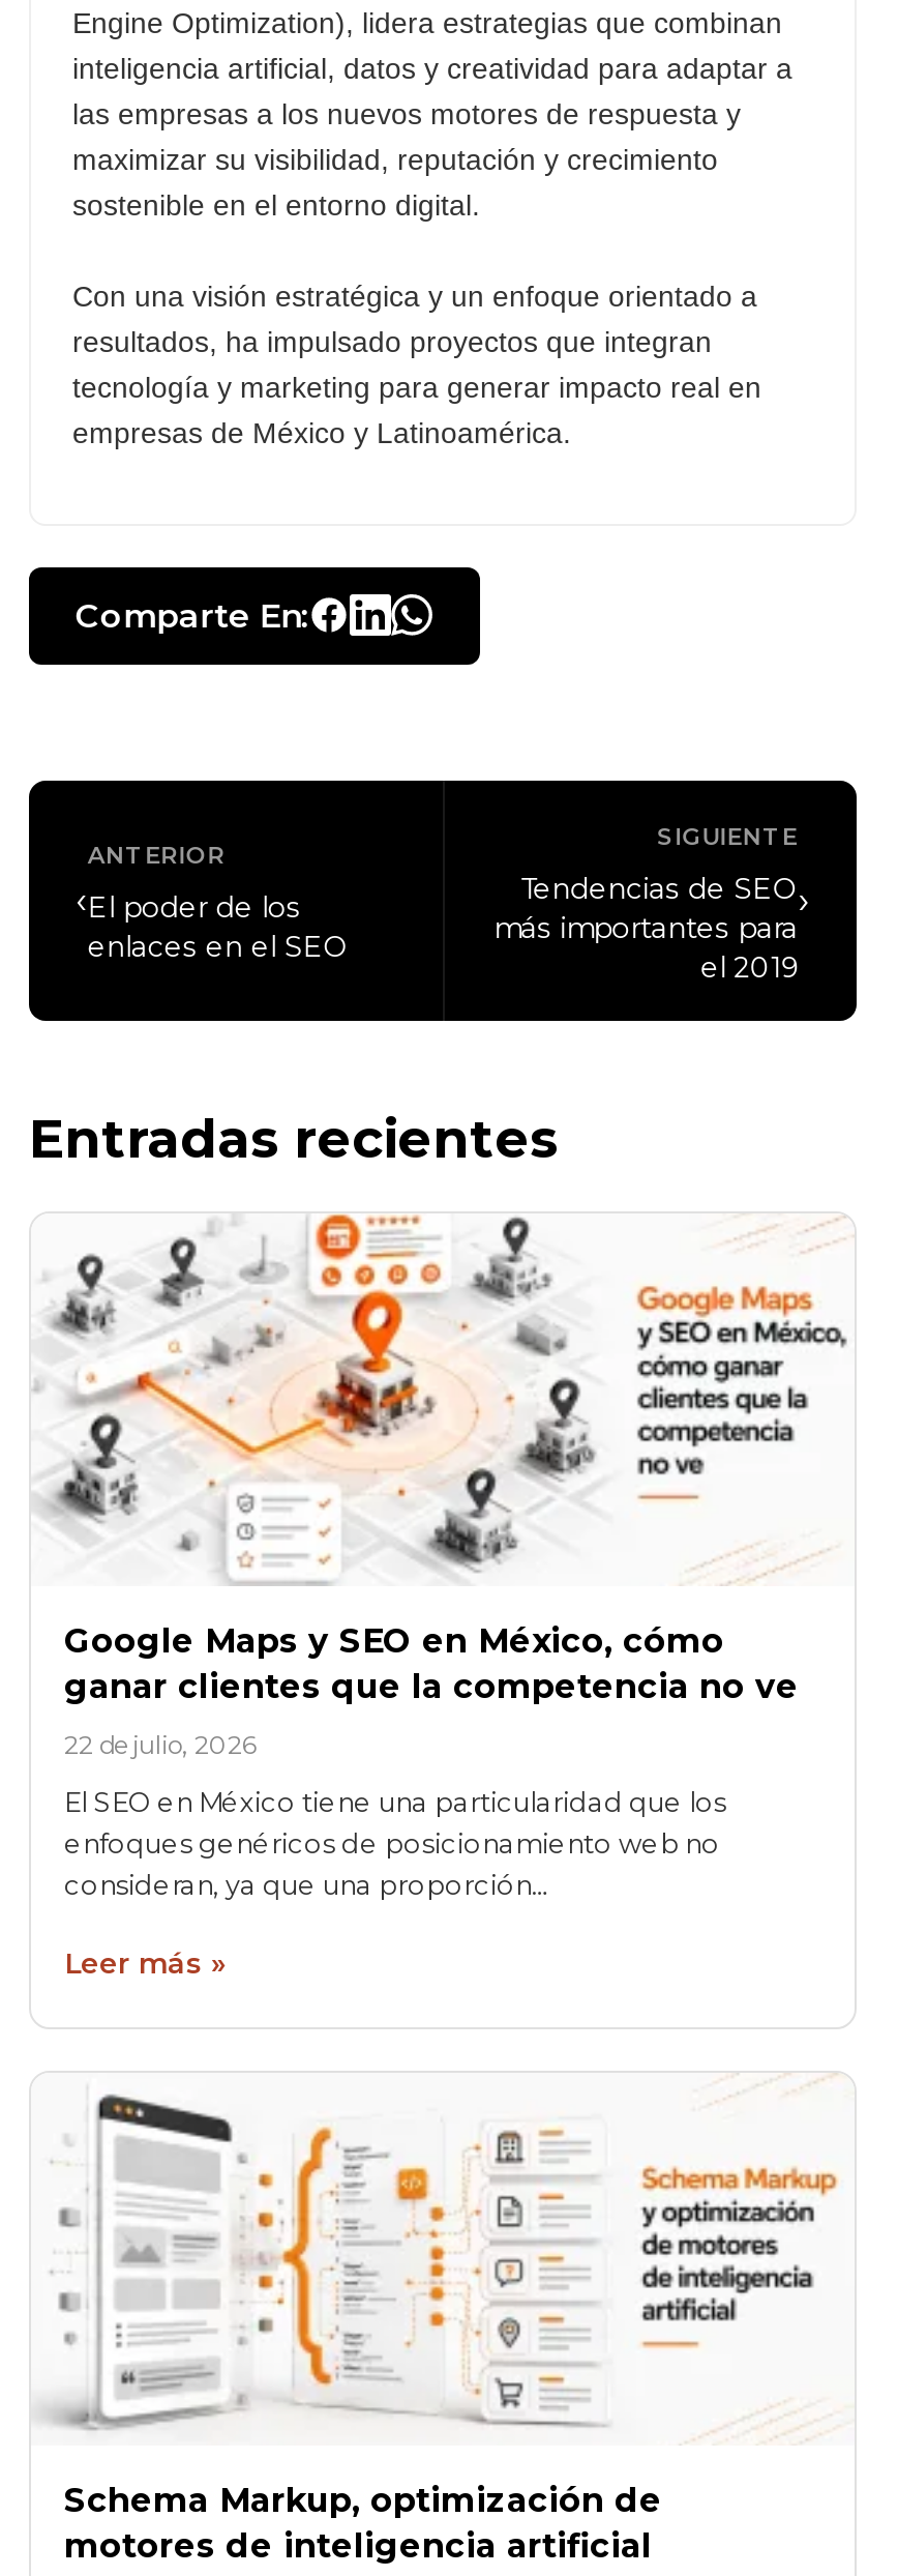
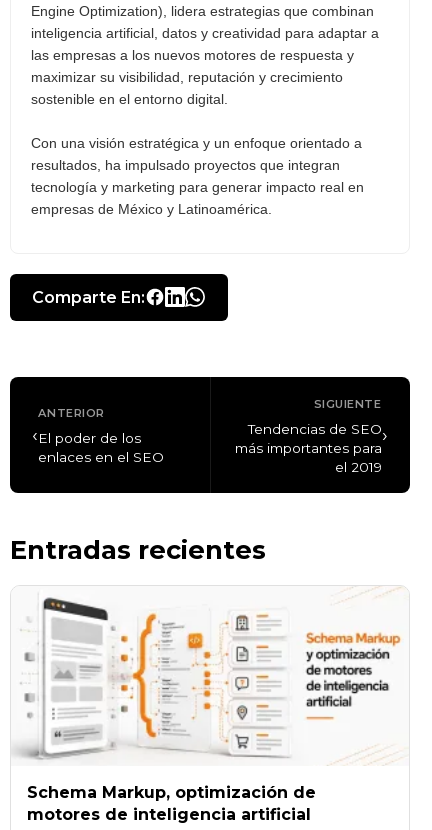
[35,1211,799,1980] [image] | Google Maps y SEO en México, cómo | ganar clientes que la competencia no ve | 22 de julio, 2026 | El SEO en México tiene una particularidad que los | enfoques genéricos de posicionamiento web no | consideran, ya que una proporción… | Leer más » -> none
[635,1284,848,1476] [image] -> none

